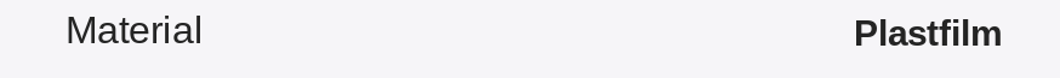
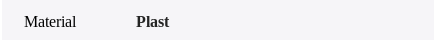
[854,13,1002,54] Plastfilm -> [136,13,169,30] Plast

